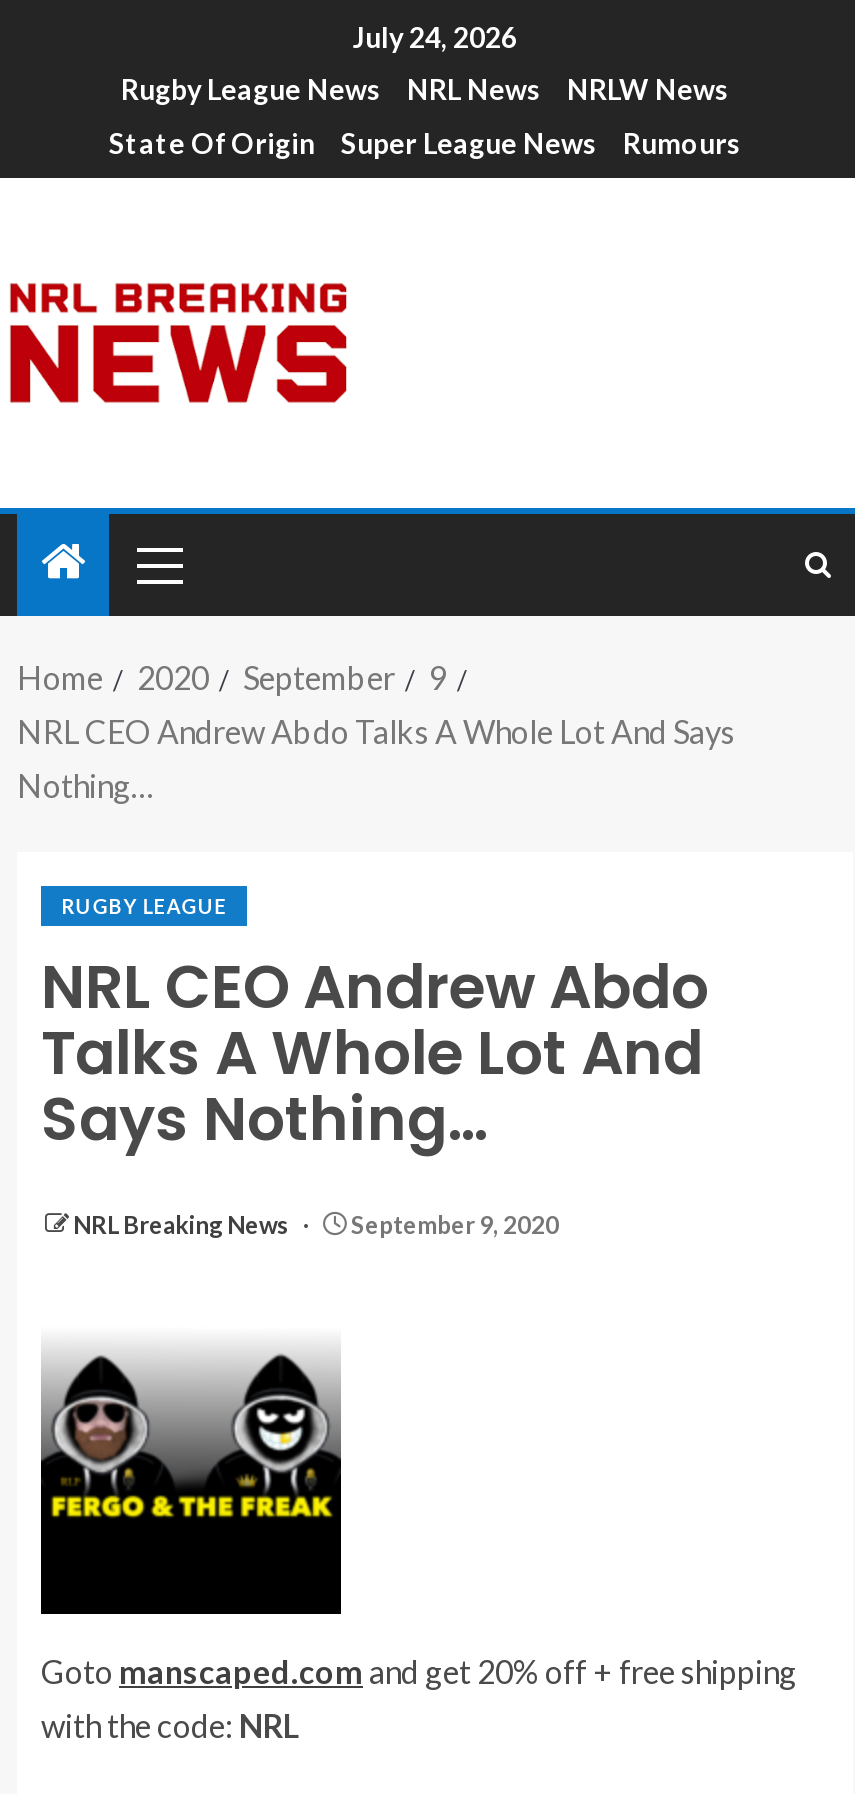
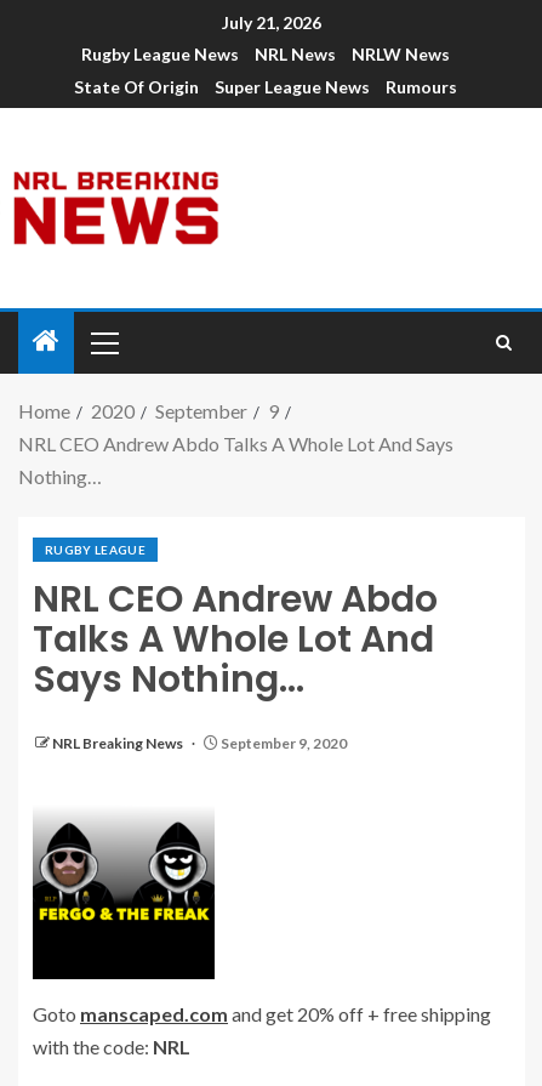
[353,21,517,55] July 24, 2026 -> [222,13,321,33] July 21, 2026

